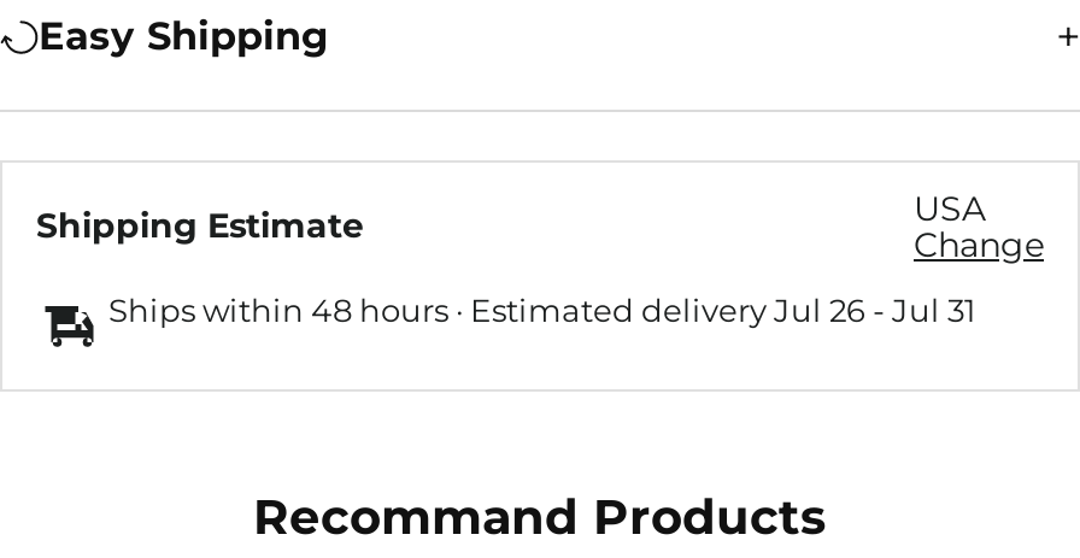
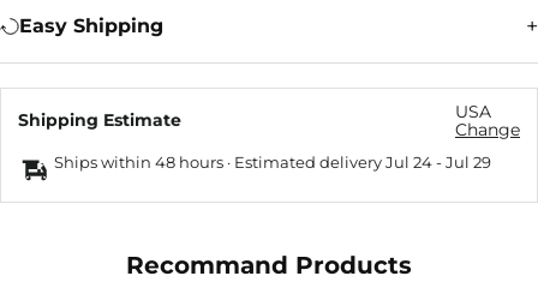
[108,290,976,328] Ships within 48 hours · Estimated delivery Jul 26 - Jul 31 -> [54,152,491,171] Ships within 48 hours · Estimated delivery Jul 24 - Jul 29

